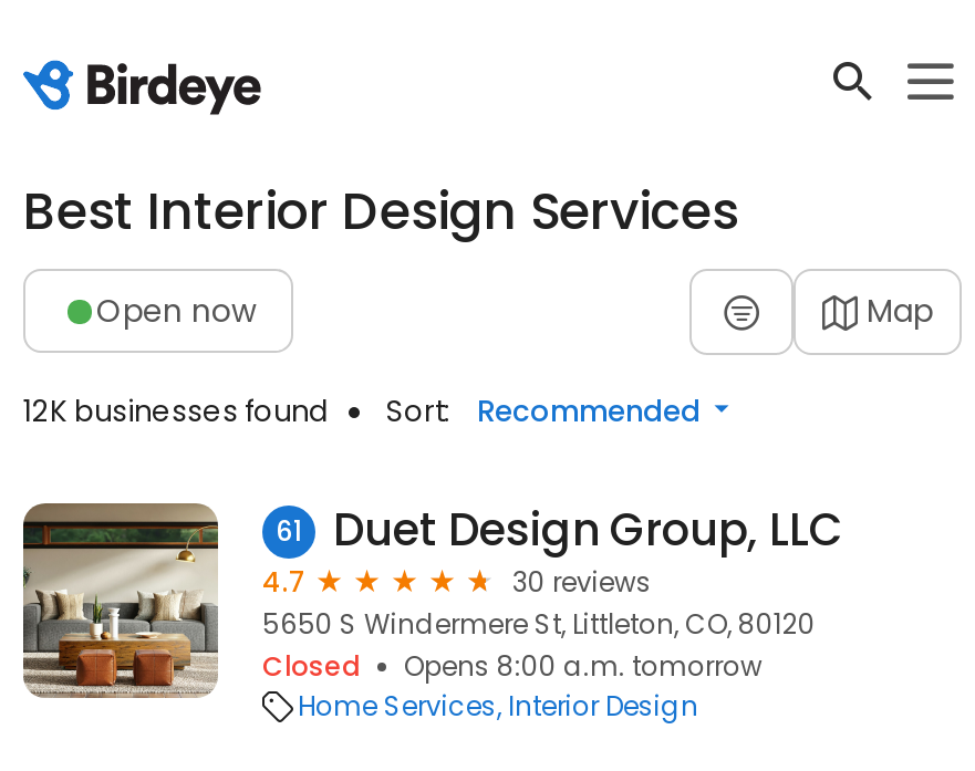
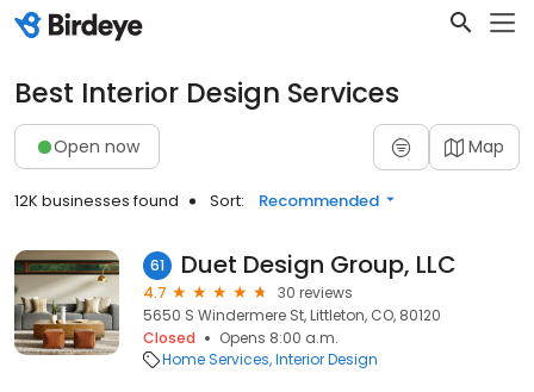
[404,647,763,685] Opens 8:00 a.m. tomorrow -> [219,328,339,348] Opens 8:00 a.m.

